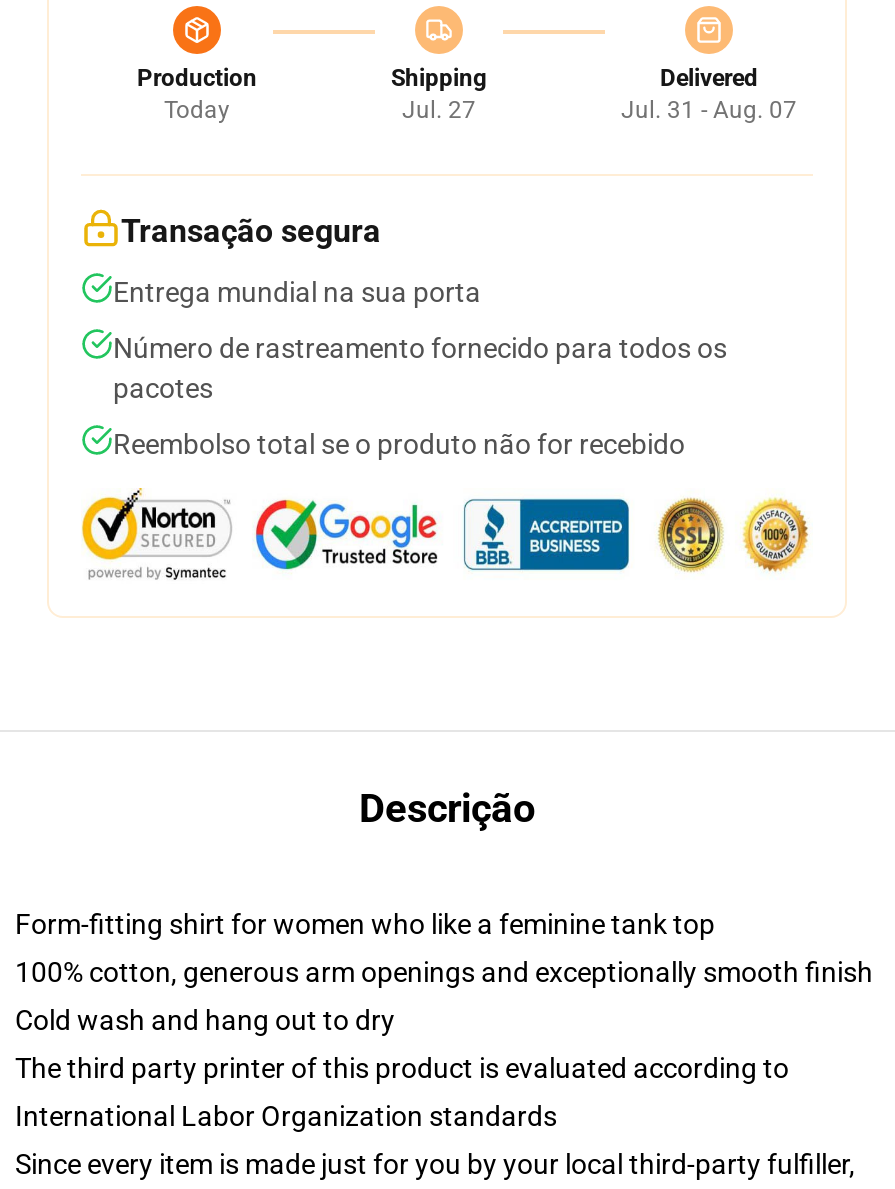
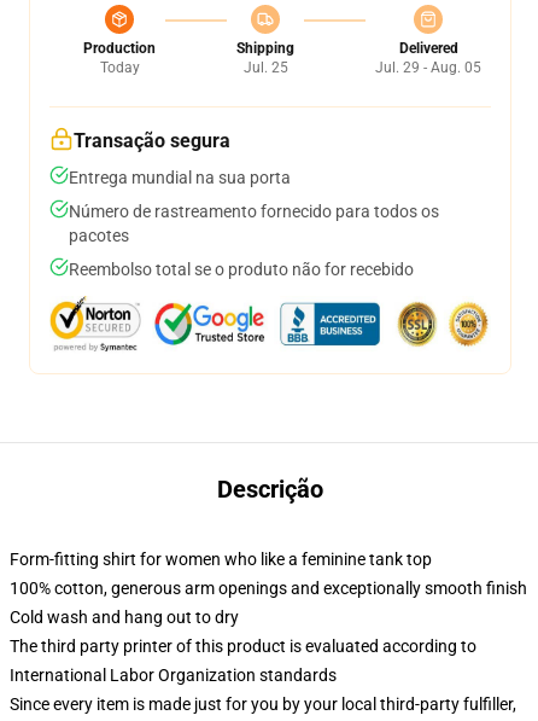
[402,96,476,124] Jul. 27 -> [243,59,288,76] Jul. 25
[621,96,797,124] Jul. 31 - Aug. 07 -> [375,59,481,76] Jul. 29 - Aug. 05

